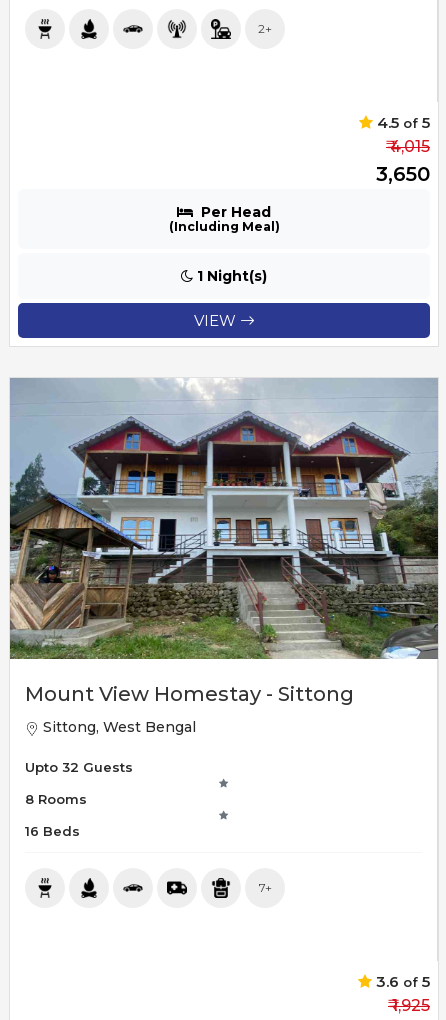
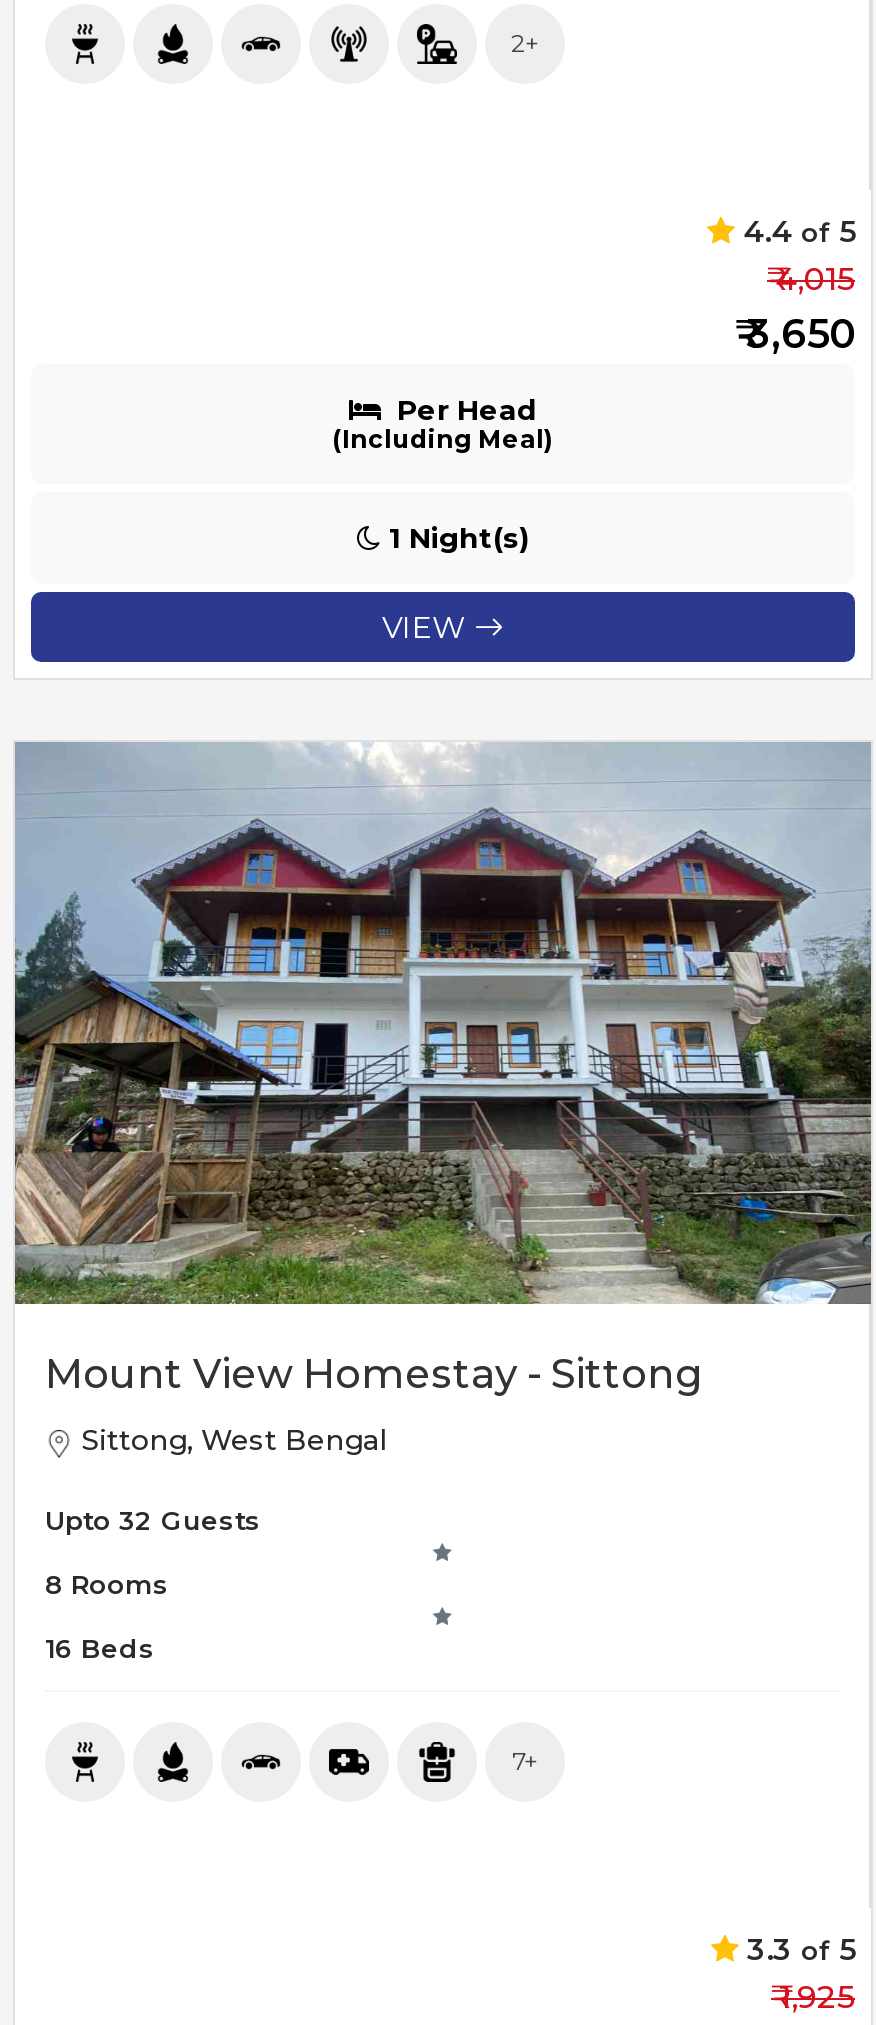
[373,113,430,132] 4.5 of 5 -> [735,212,855,250] 4.4 of 5
[372,972,430,991] 3.6 of 5 -> [739,1930,855,1968] 3.3 of 5

